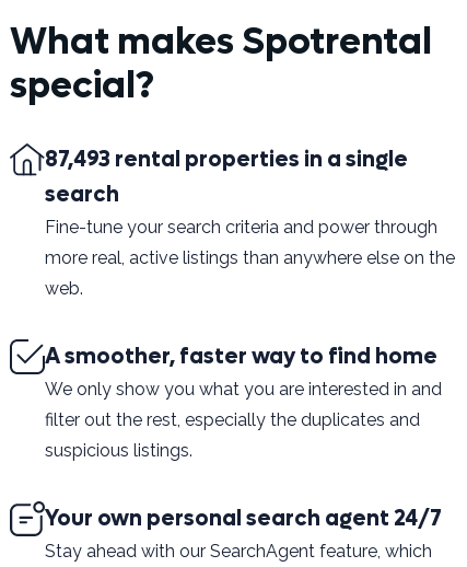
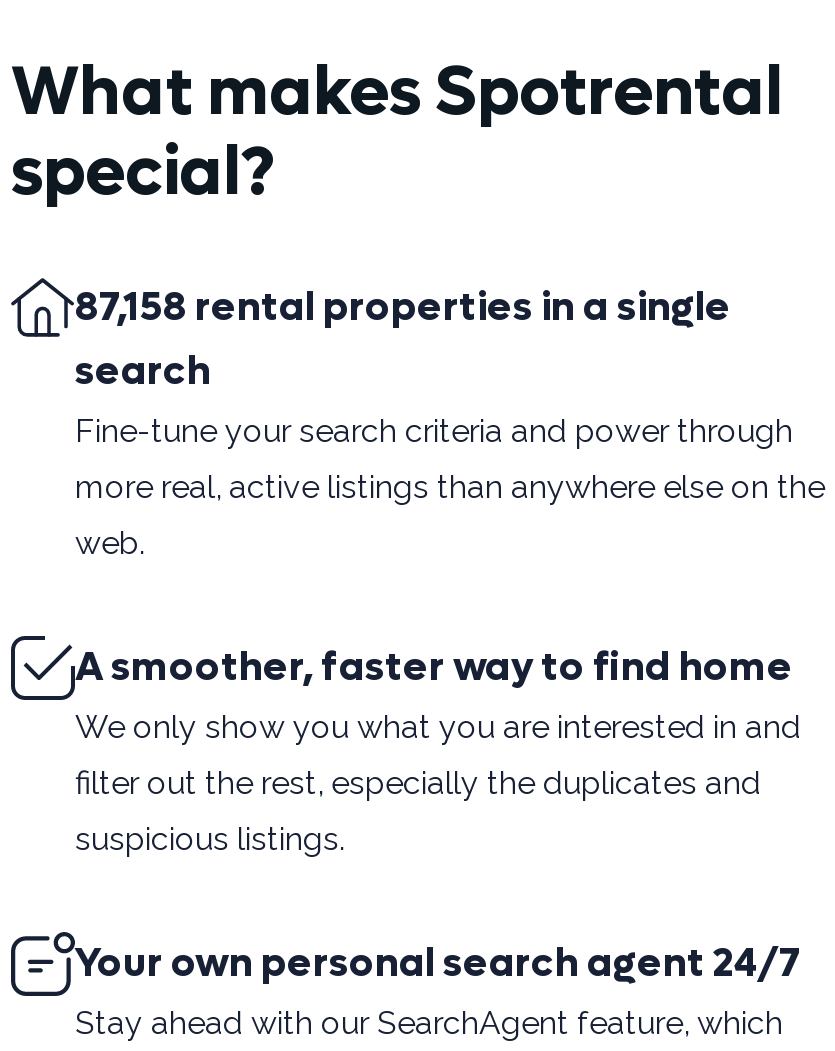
[45,146,408,174] 87,493 rental properties in a single -> [75,282,731,334] 87,158 rental properties in a single

